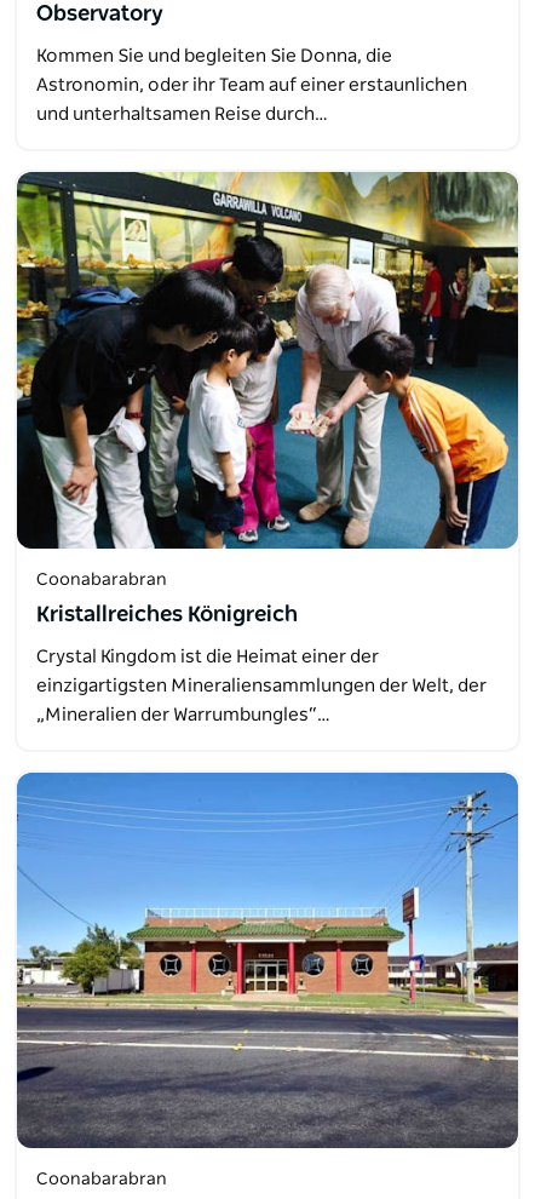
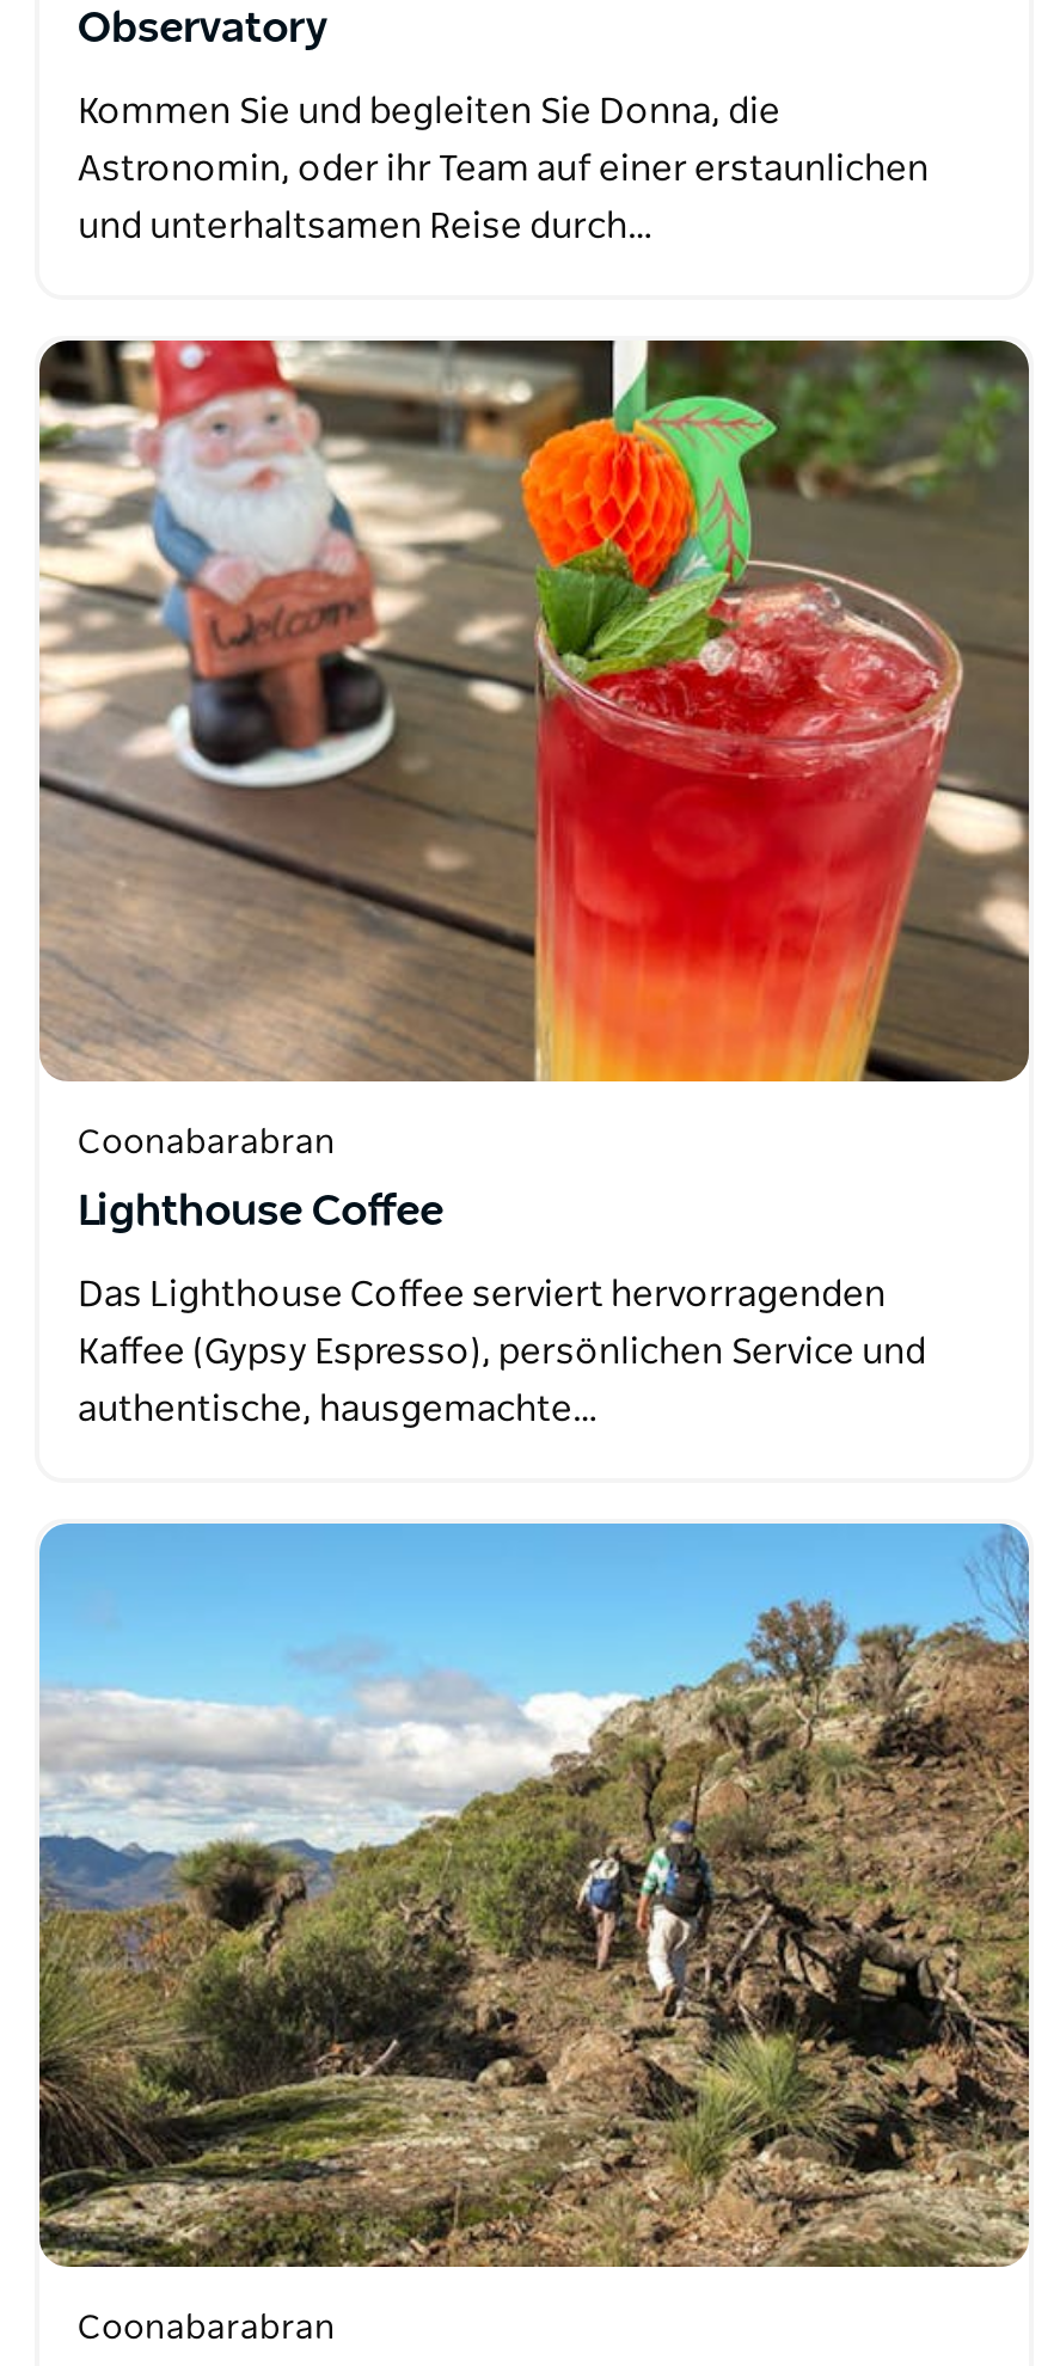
[16,171,519,550] [image] -> [37,337,1031,1085] [image]
[36,604,298,626] Kristallreiches Königreich -> [78,1191,443,1234] Lighthouse Coffee
[36,647,379,666] Crystal Kingdom ist die Heimat einer der -> [78,1277,886,1313] Das Lighthouse Coffee serviert hervorragenden
[36,676,487,695] einzigartigsten Mineraliensammlungen der Welt, der -> [78,1335,926,1371] Kaffee (Gypsy Espresso), persönlichen Service und
[36,705,330,724] „Mineralien der Warrumbungles“… -> [78,1392,599,1428] authentische, hausgemachte…
[17,774,519,1149] [image] -> [37,1525,1031,2270] [image]

